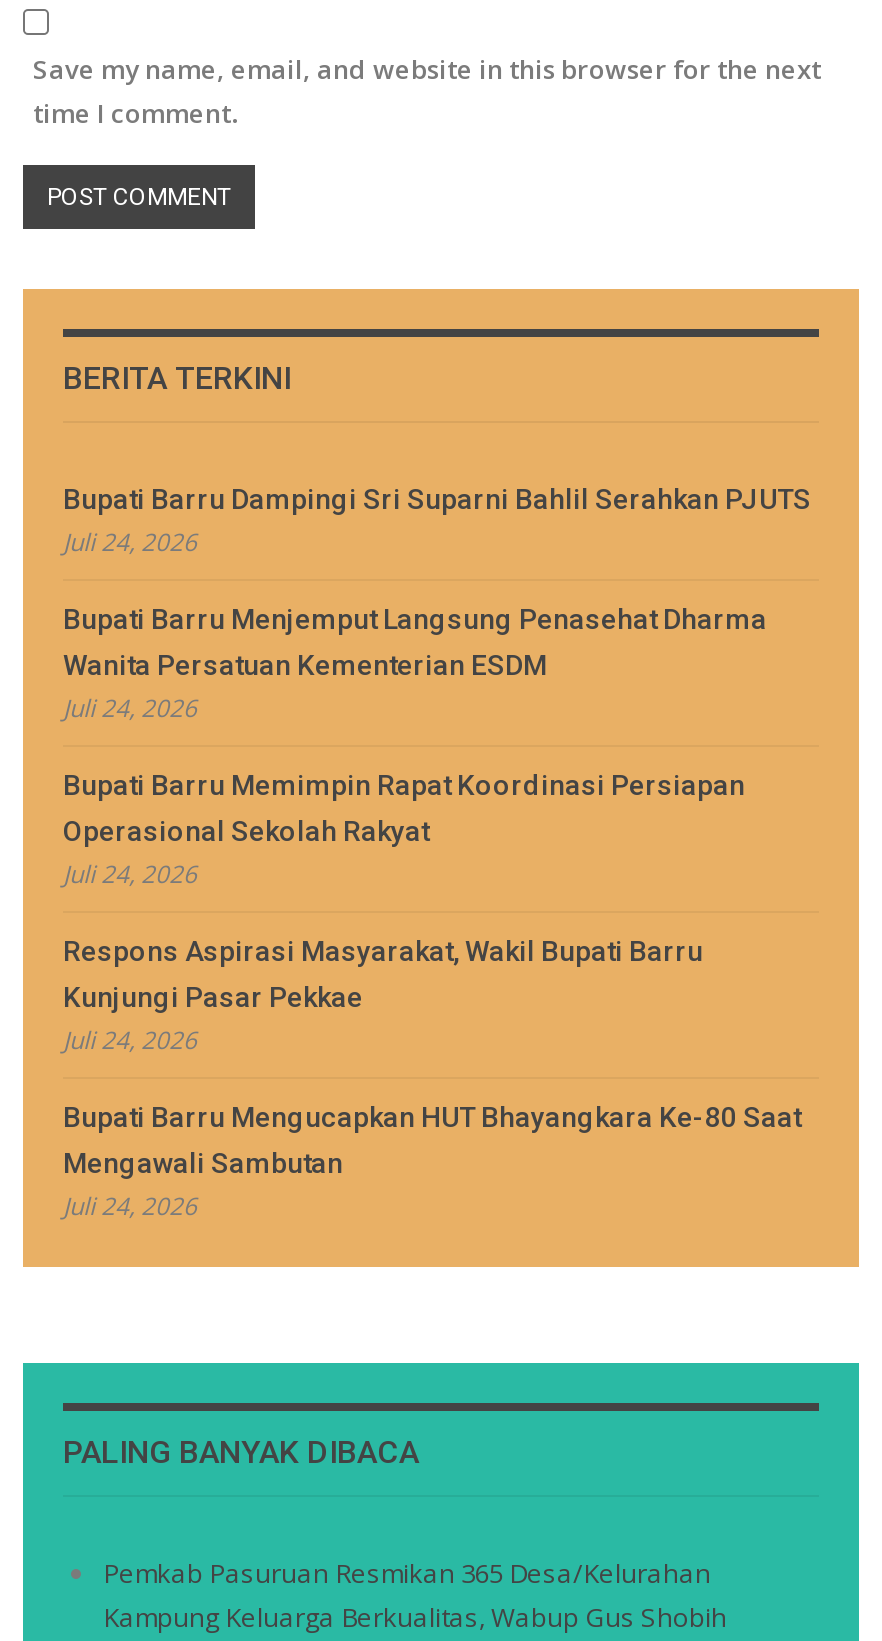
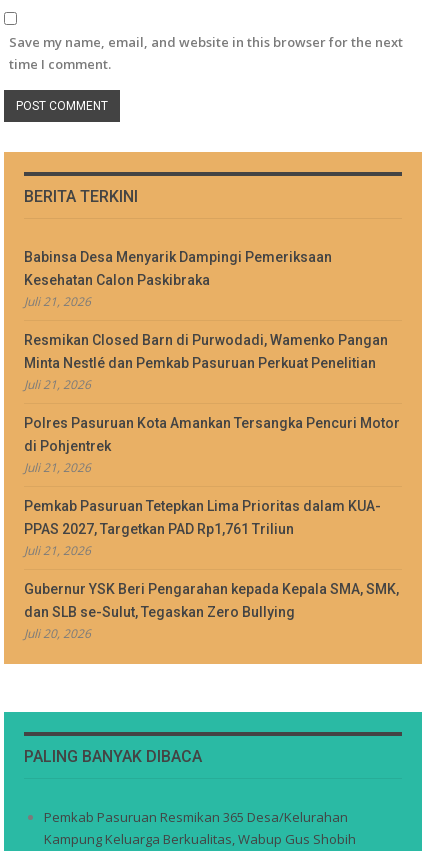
[63,482,811,558] Bupati Barru Dampingi Sri Suparni Bahlil Serahkan PJUTS | Juli 24, 2026 -> [24,249,332,310] Babinsa Desa Menyarik Dampingi Pemeriksaan | Kesehatan Calon Paskibraka | Juli 21, 2026
[63,602,767,724] Bupati Barru Menjemput Langsung Penasehat Dharma | Wanita Persatuan Kementerian ESDM | Juli 24, 2026 -> [24,332,388,393] Resmikan Closed Barn di Purwodadi, Wamenko Pangan | Minta Nestlé dan Pemkab Pasuruan Perkuat Penelitian | Juli 21, 2026
[63,768,745,890] Bupati Barru Memimpin Rapat Koordinasi Persiapan | Operasional Sekolah Rakyat | Juli 24, 2026 -> [24,415,400,476] Polres Pasuruan Kota Amankan Tersangka Pencuri Motor | di Pohjentrek | Juli 21, 2026
[63,934,703,1056] Respons Aspirasi Masyarakat, Wakil Bupati Barru | Kunjungi Pasar Pekkae | Juli 24, 2026 -> [24,498,381,559] Pemkab Pasuruan Tetepkan Lima Prioritas dalam KUA- | PPAS 2027, Targetkan PAD Rp1,761 Triliun | Juli 21, 2026
[63,1100,801,1222] Bupati Barru Mengucapkan HUT Bhayangkara Ke-80 Saat | Mengawali Sambutan | Juli 24, 2026 -> [24,581,399,642] Gubernur YSK Beri Pengarahan kepada Kepala SMA, SMK, | dan SLB se-Sulut, Tegaskan Zero Bullying | Juli 20, 2026

